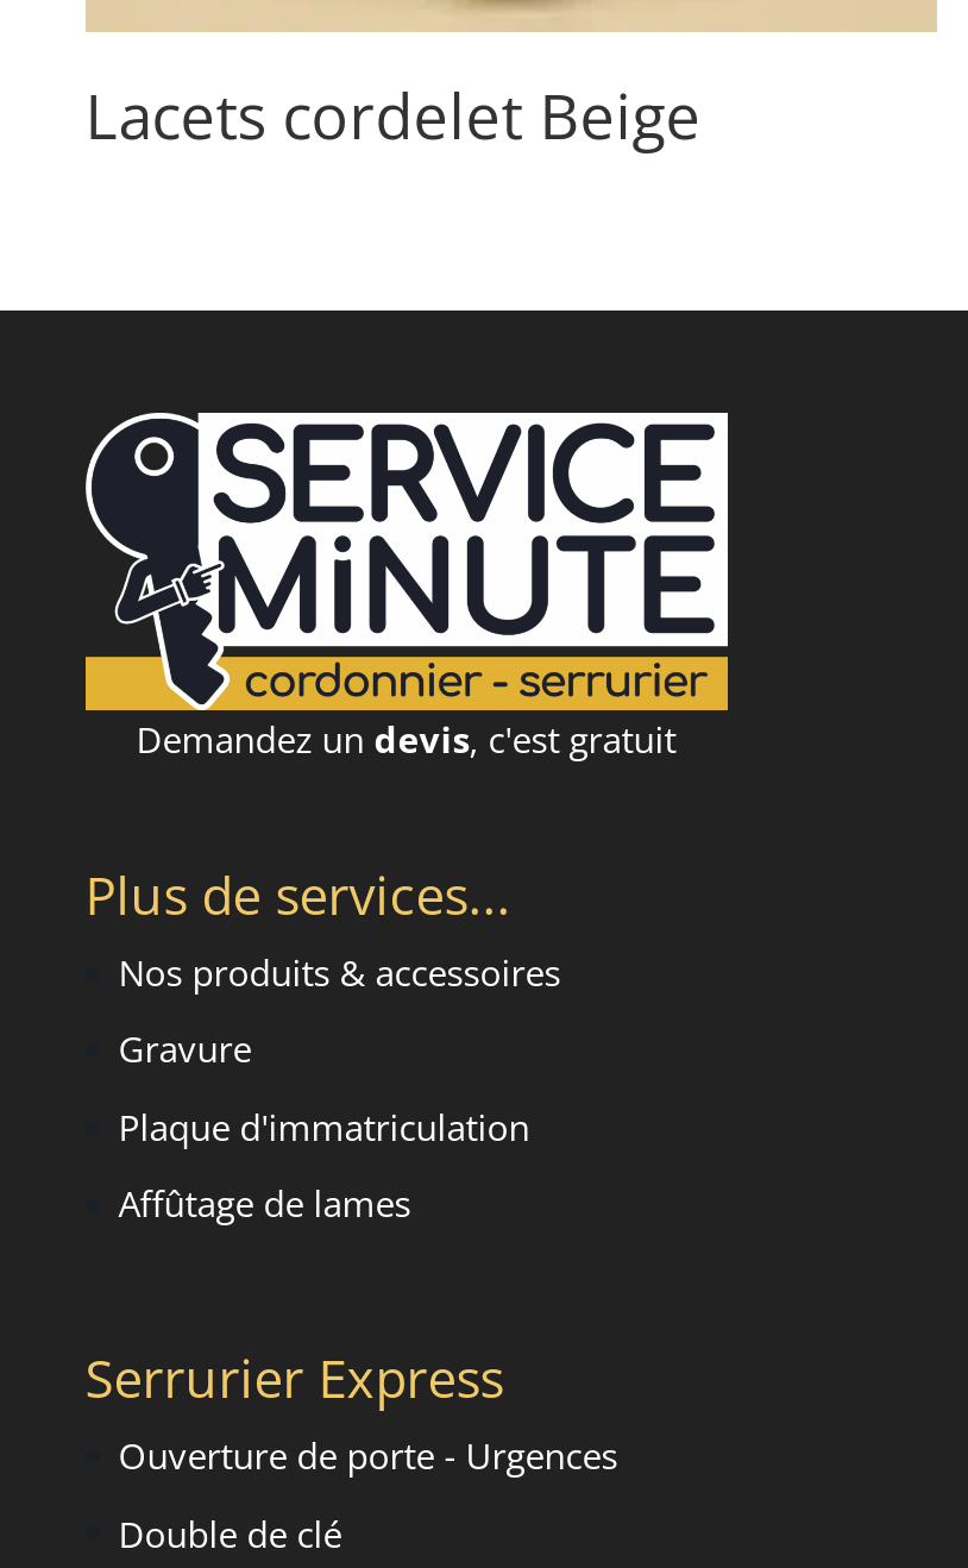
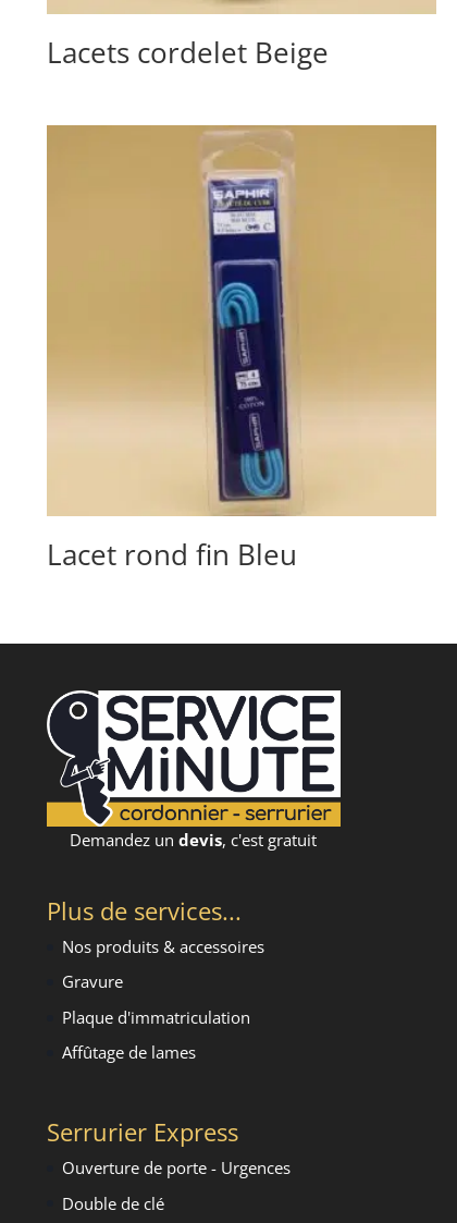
none -> [47,124,435,573] [image] | Lacet rond fin Bleu

